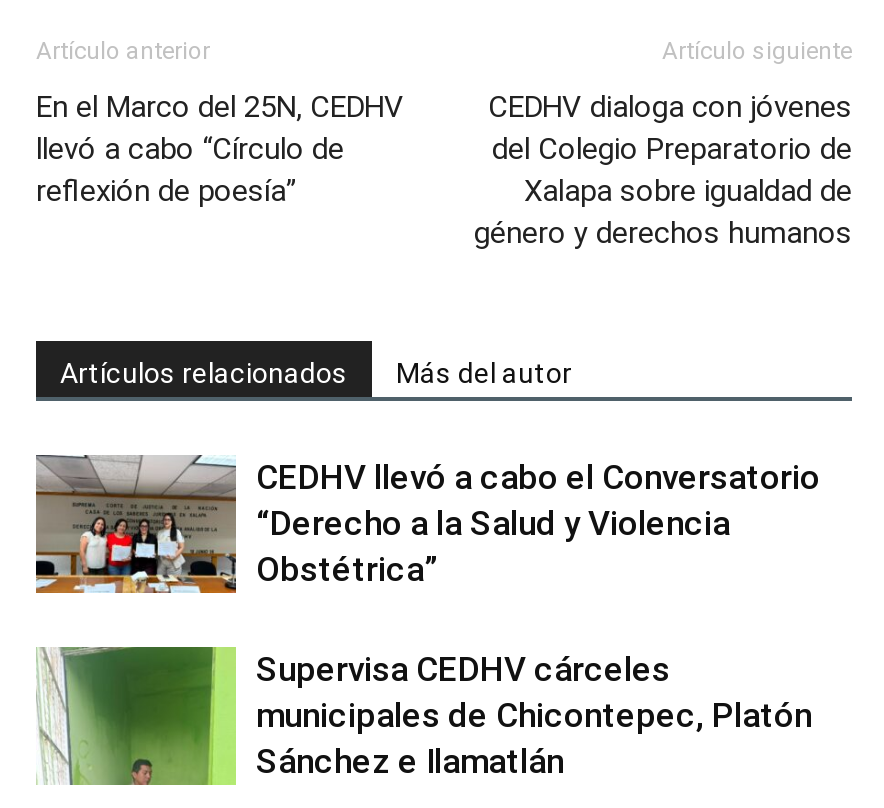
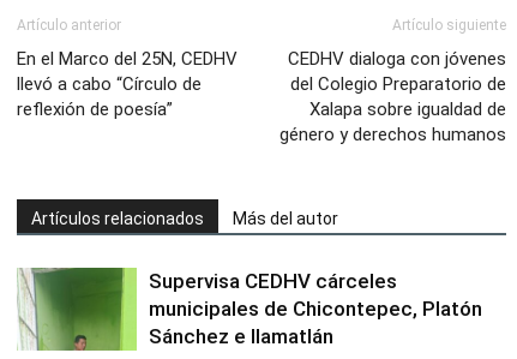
[34,453,820,595] [image] | CEDHV llevó a cabo el Conversatorio | “Derecho a la Salud y Violencia | Obstétrica” -> none

